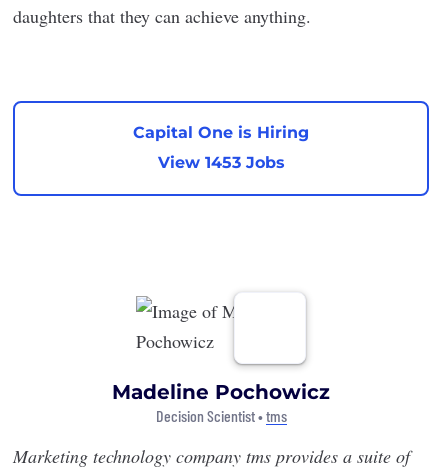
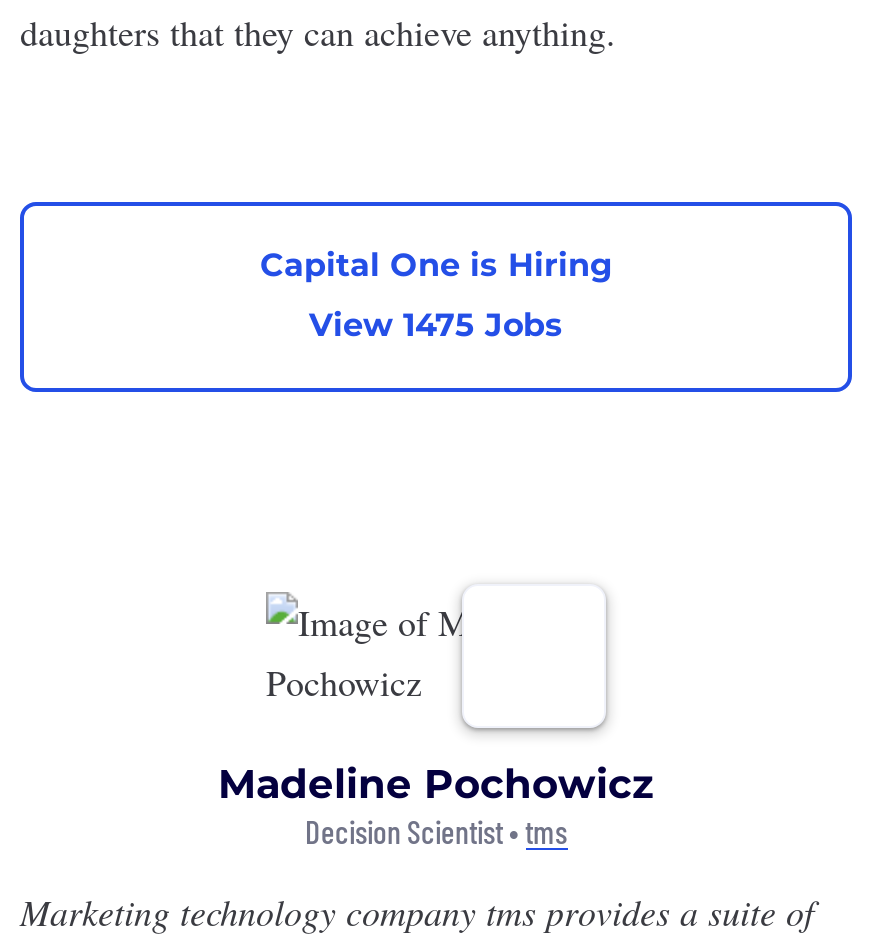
[157,153,284,172] View 1453 Jobs -> [309,307,563,345] View 1475 Jobs

